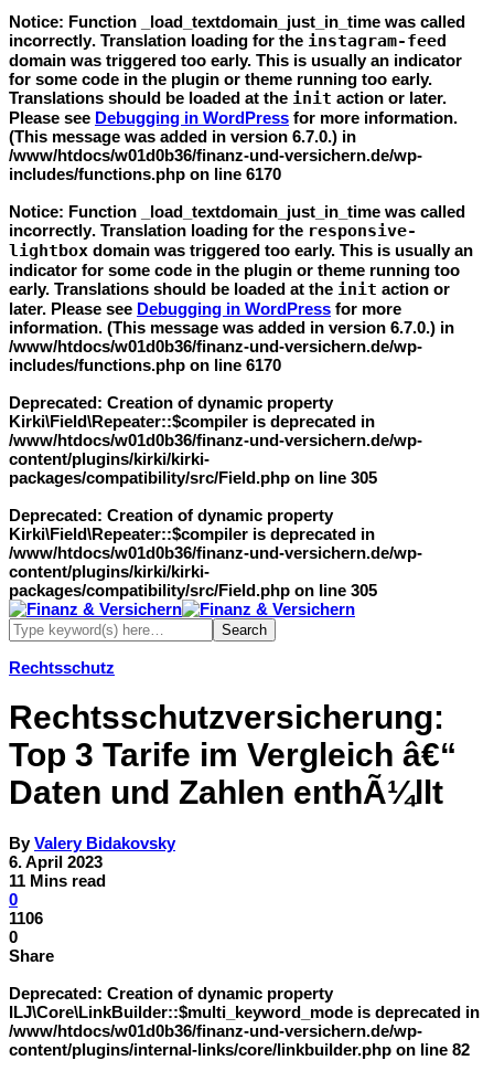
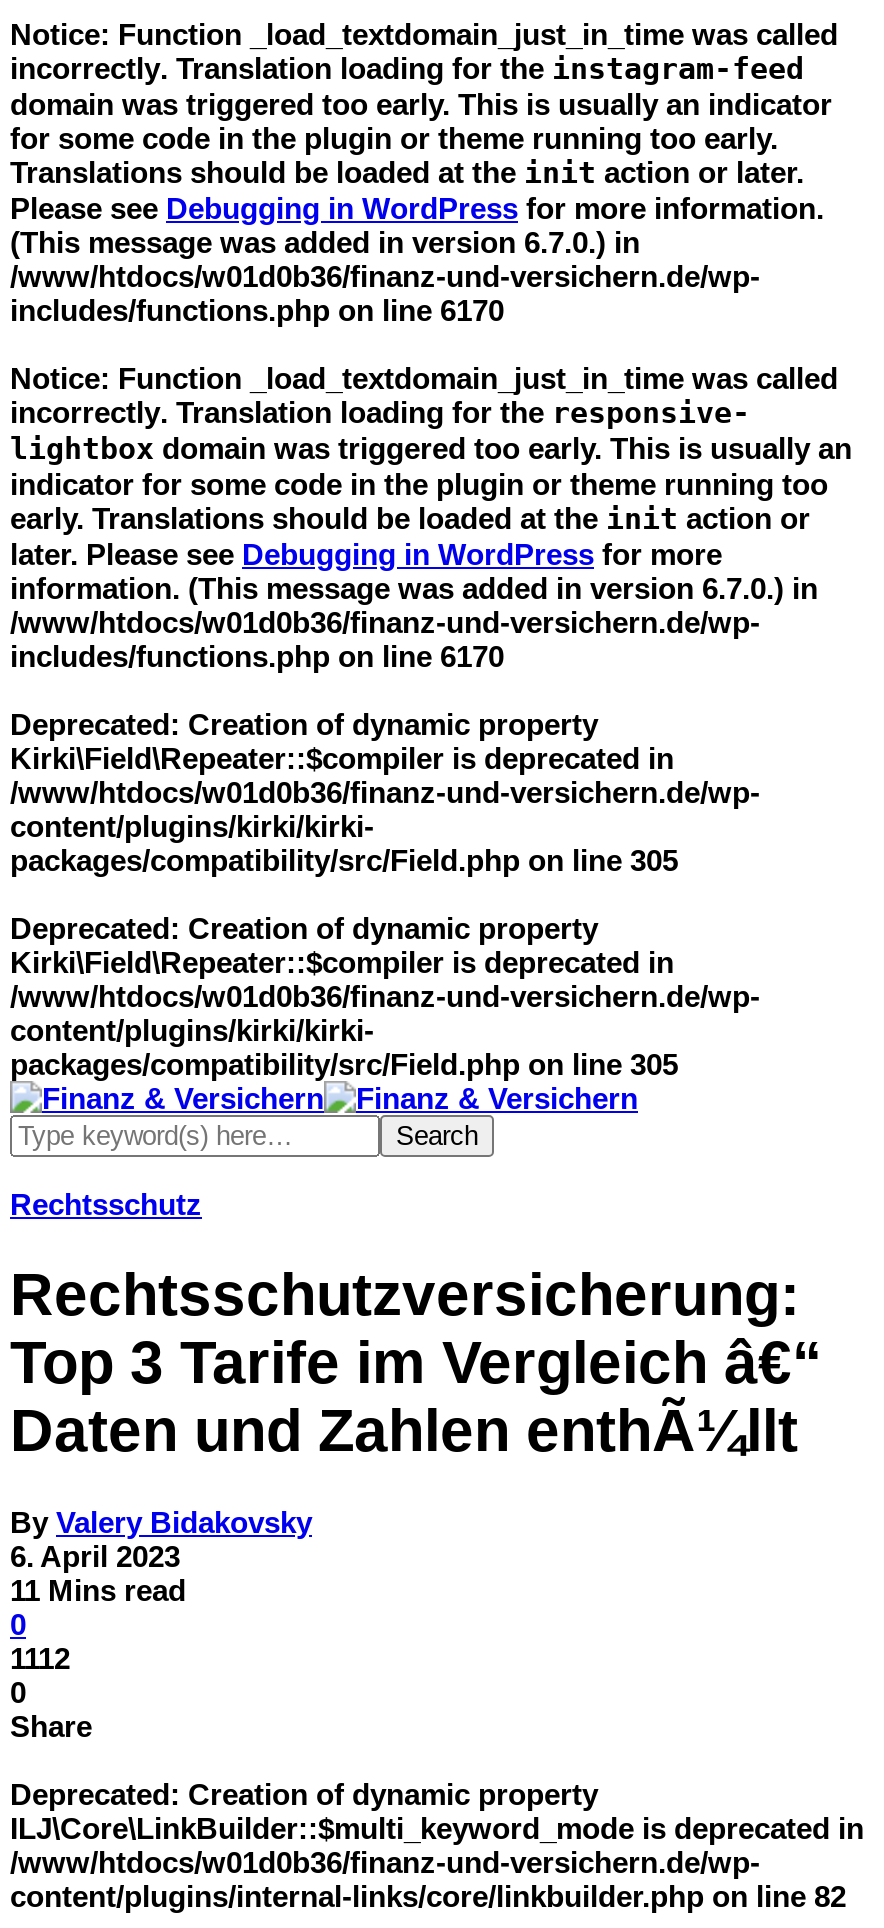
[9,909,43,928] 1106 -> [10,1641,70,1675] 1112

